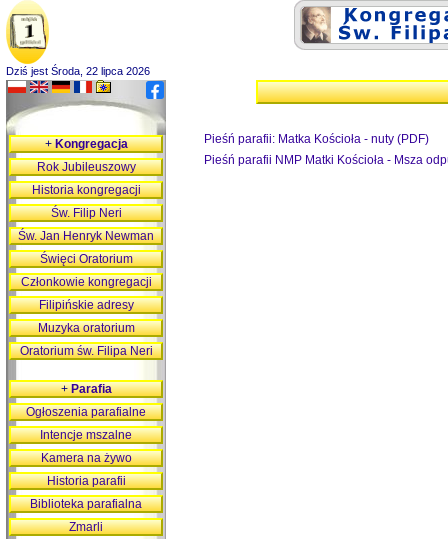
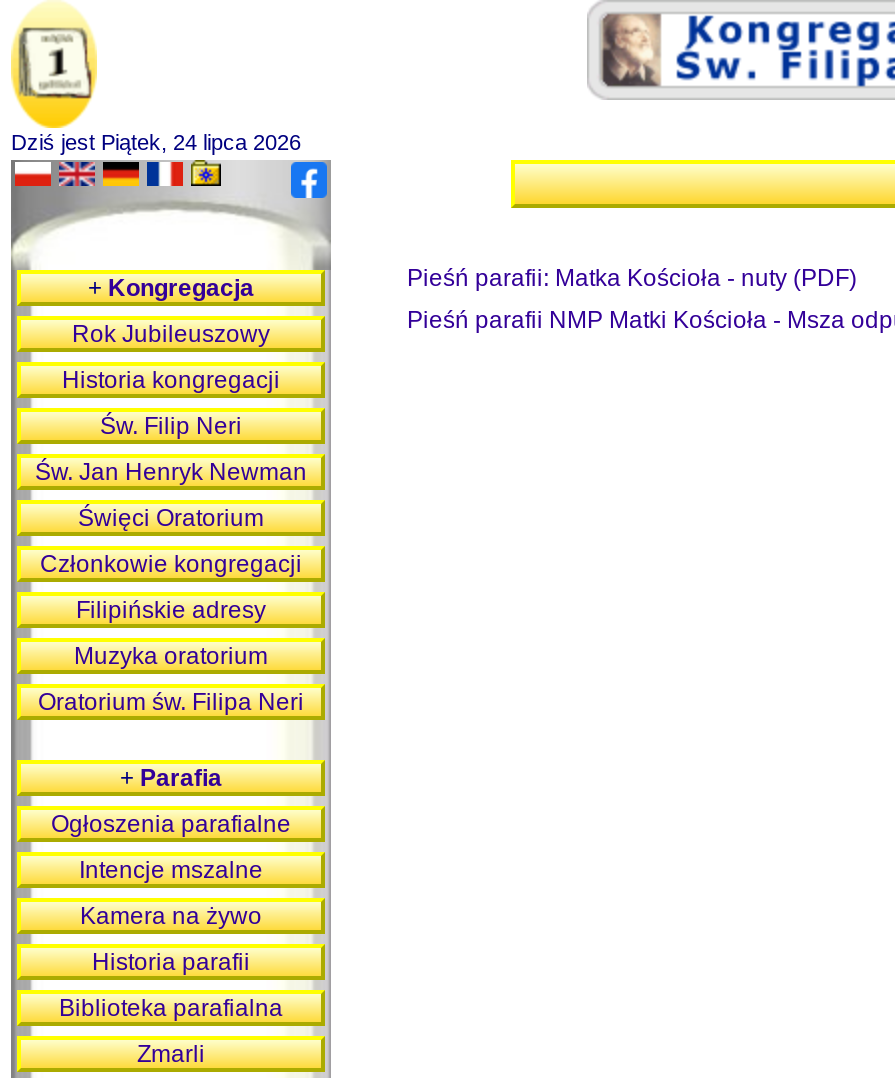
[6,65,150,77] Dziś jest Środa, 22 lipca 2026 -> [11,130,301,154] Dziś jest Piątek, 24 lipca 2026

